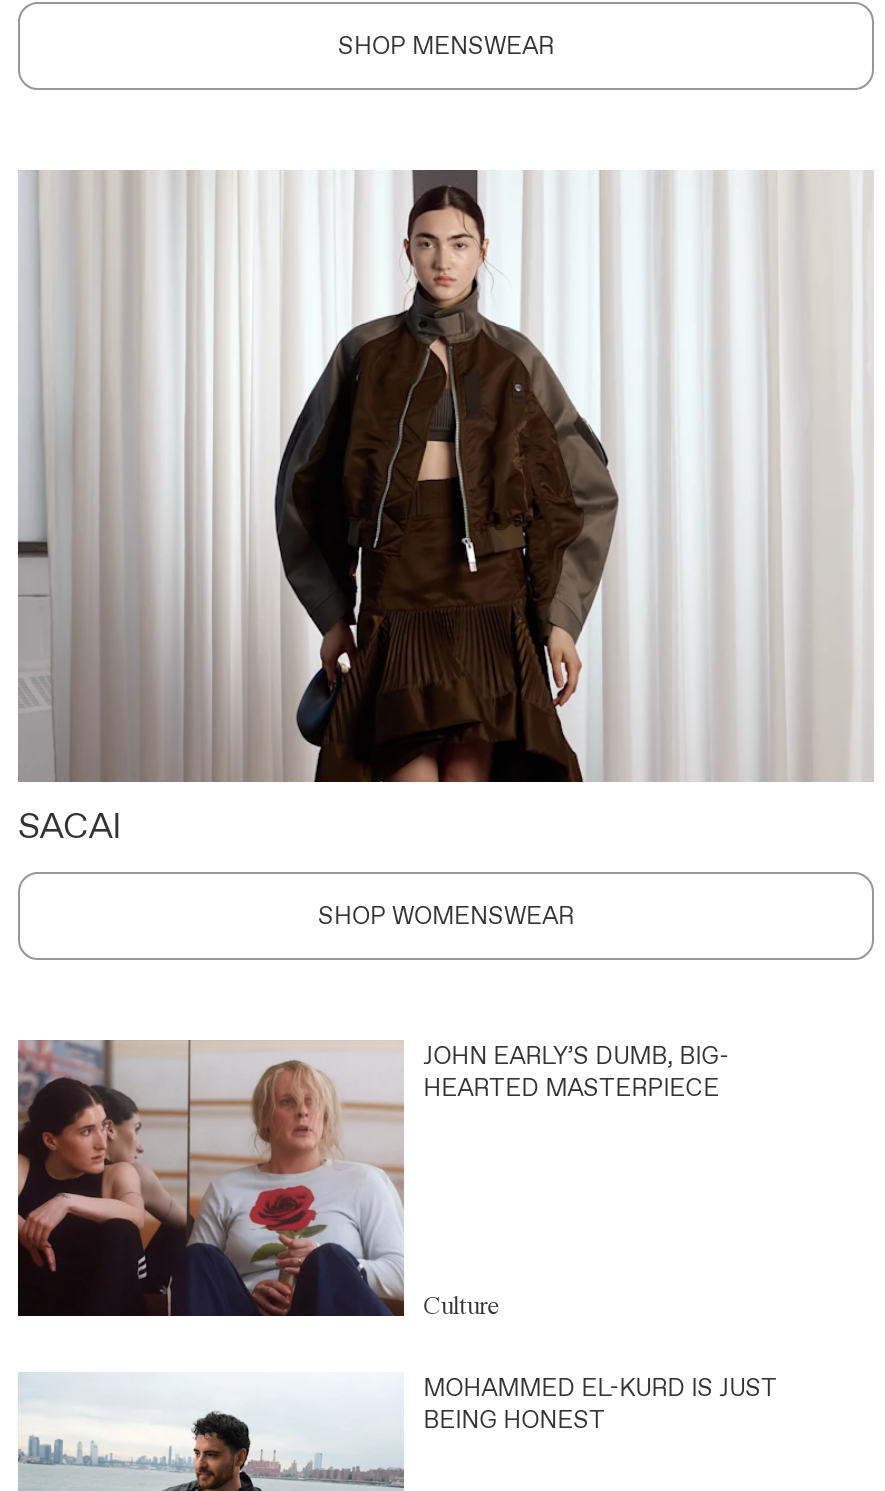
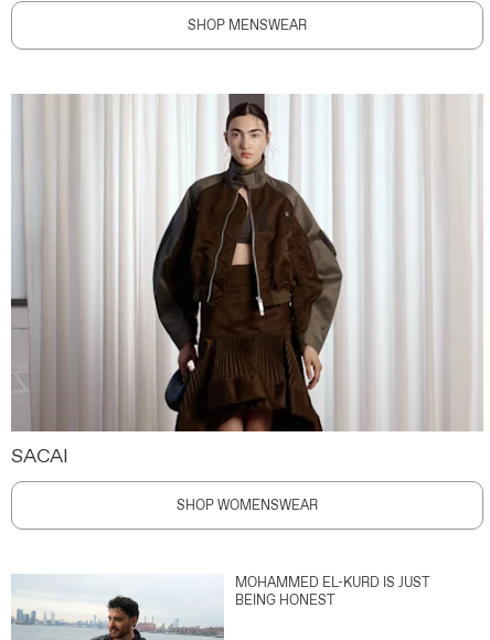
[18,1040,729,1320] [image] | JOHN EARLY’S DUMB, BIG- | HEARTED MASTERPIECE -> none
[423,1290,501,1320] Culture -> none

